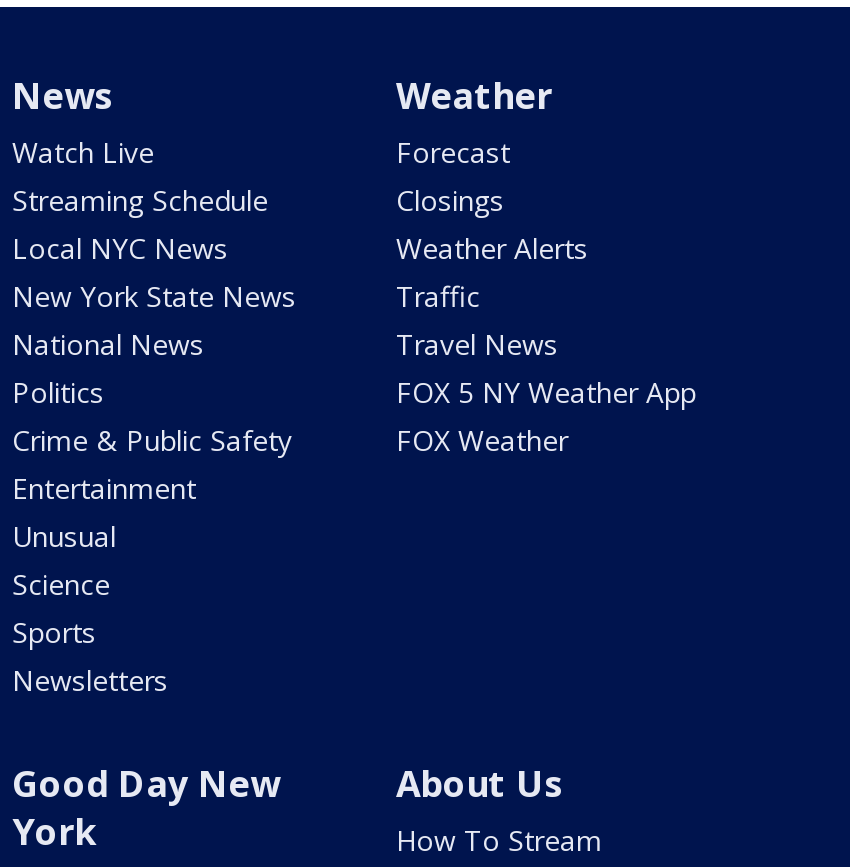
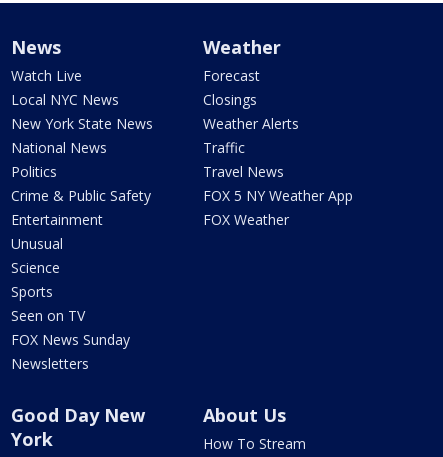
[12,181,268,219] Streaming Schedule -> none
moved [12,229,296,651] -> [11,90,153,301]: Local NYC News | New York State News | National News | ... | Science | Sports
none -> [11,306,130,349] Seen on TV | FOX News Sunday

